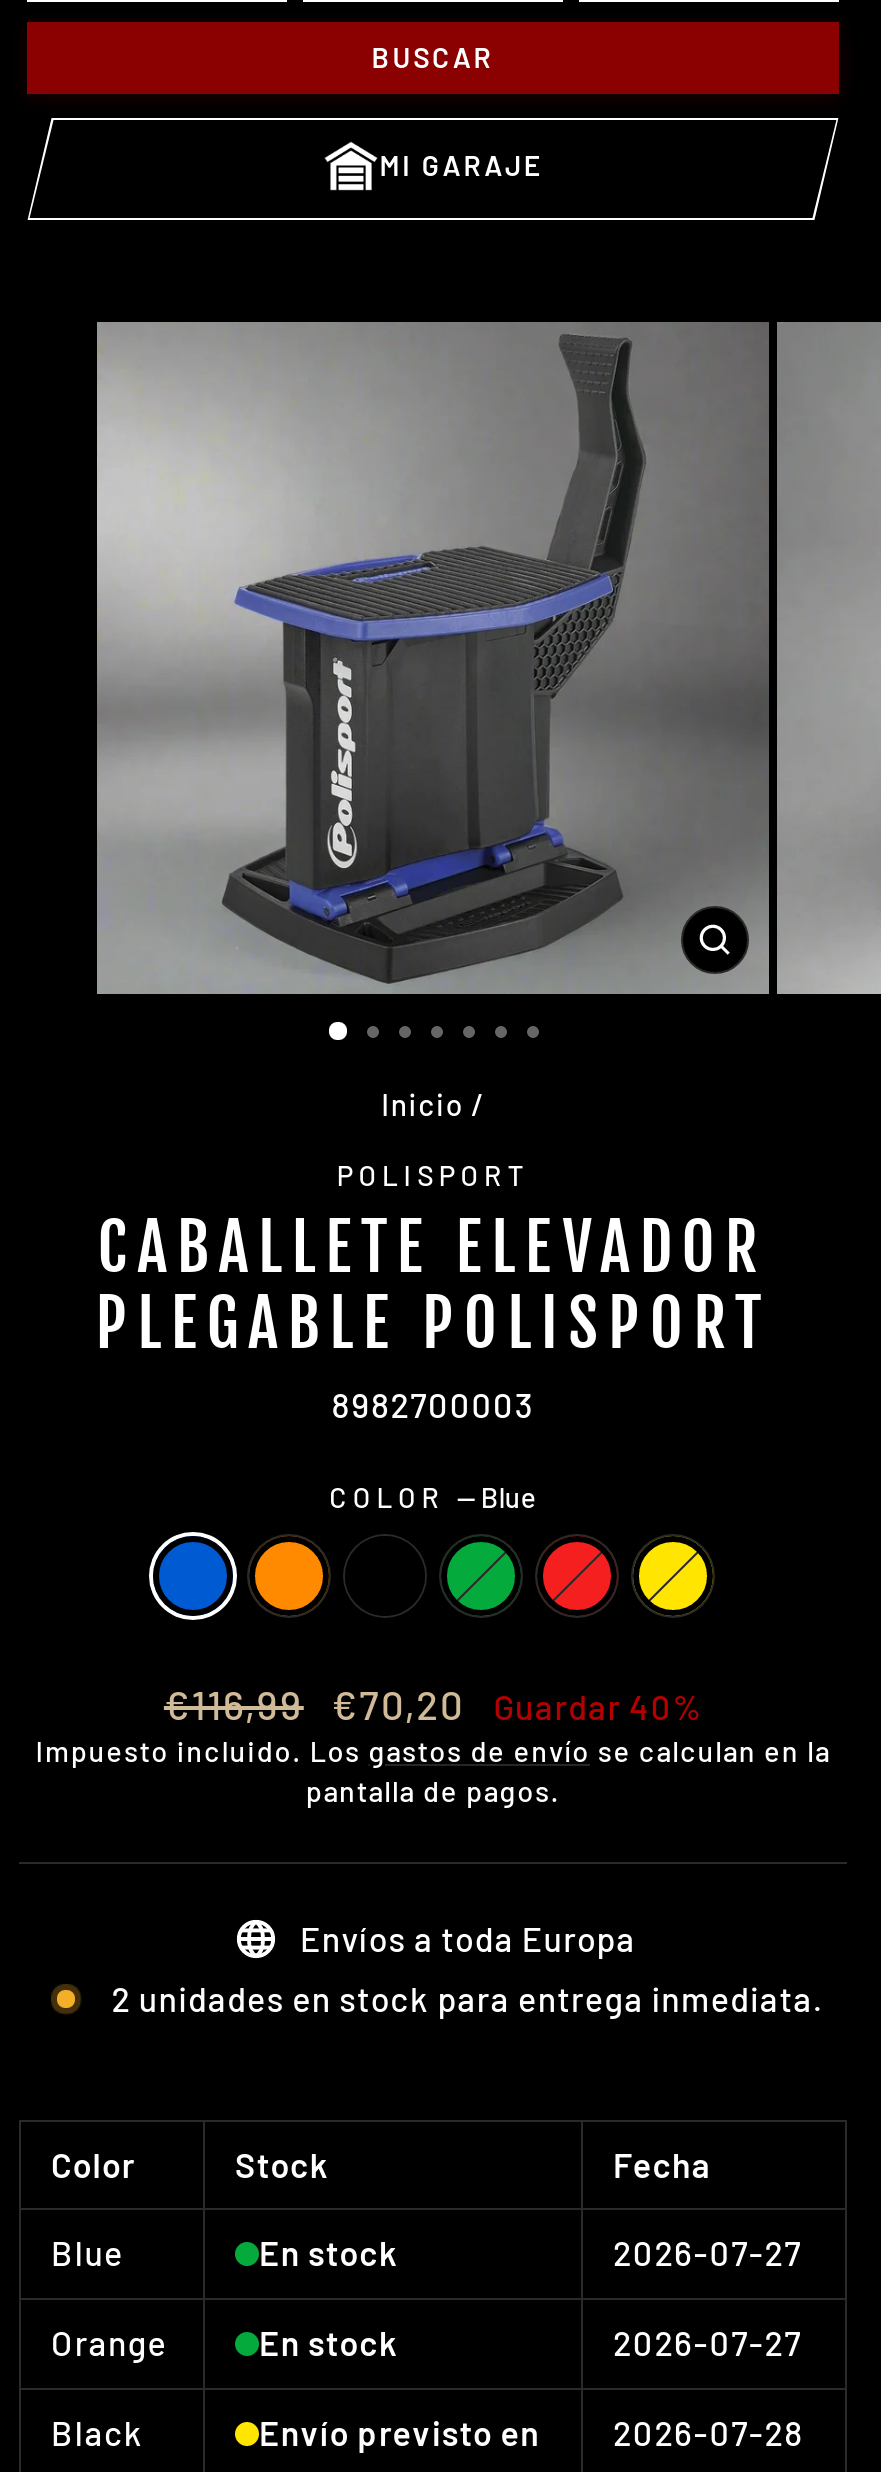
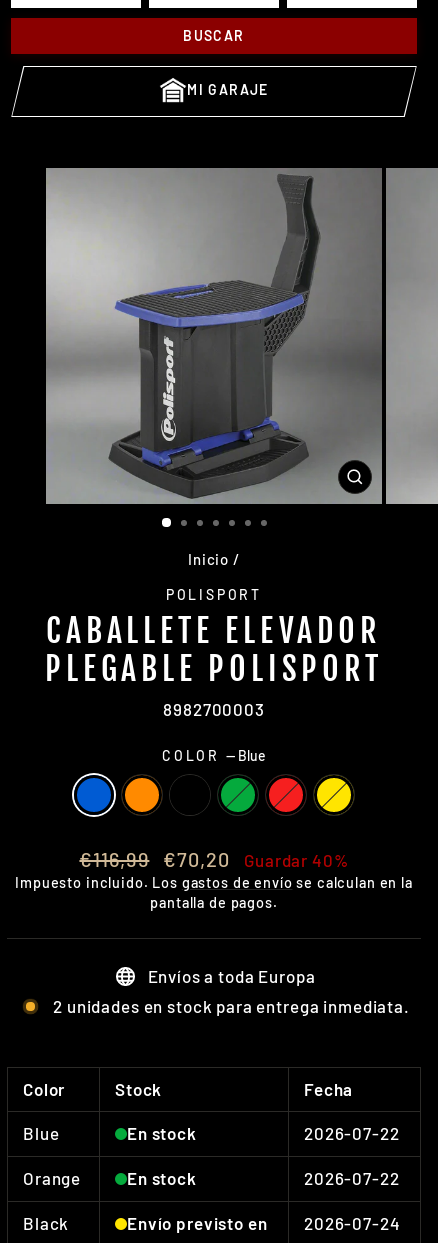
[613,2231,802,2271] 2026-07-27 -> [304,1122,399,1142] 2026-07-22
[613,2321,802,2361] 2026-07-27 -> [304,1167,399,1187] 2026-07-22
[259,2411,804,2452] Envío previsto en 2026-07-28 -> [127,1212,400,1233] Envío previsto en 2026-07-24

